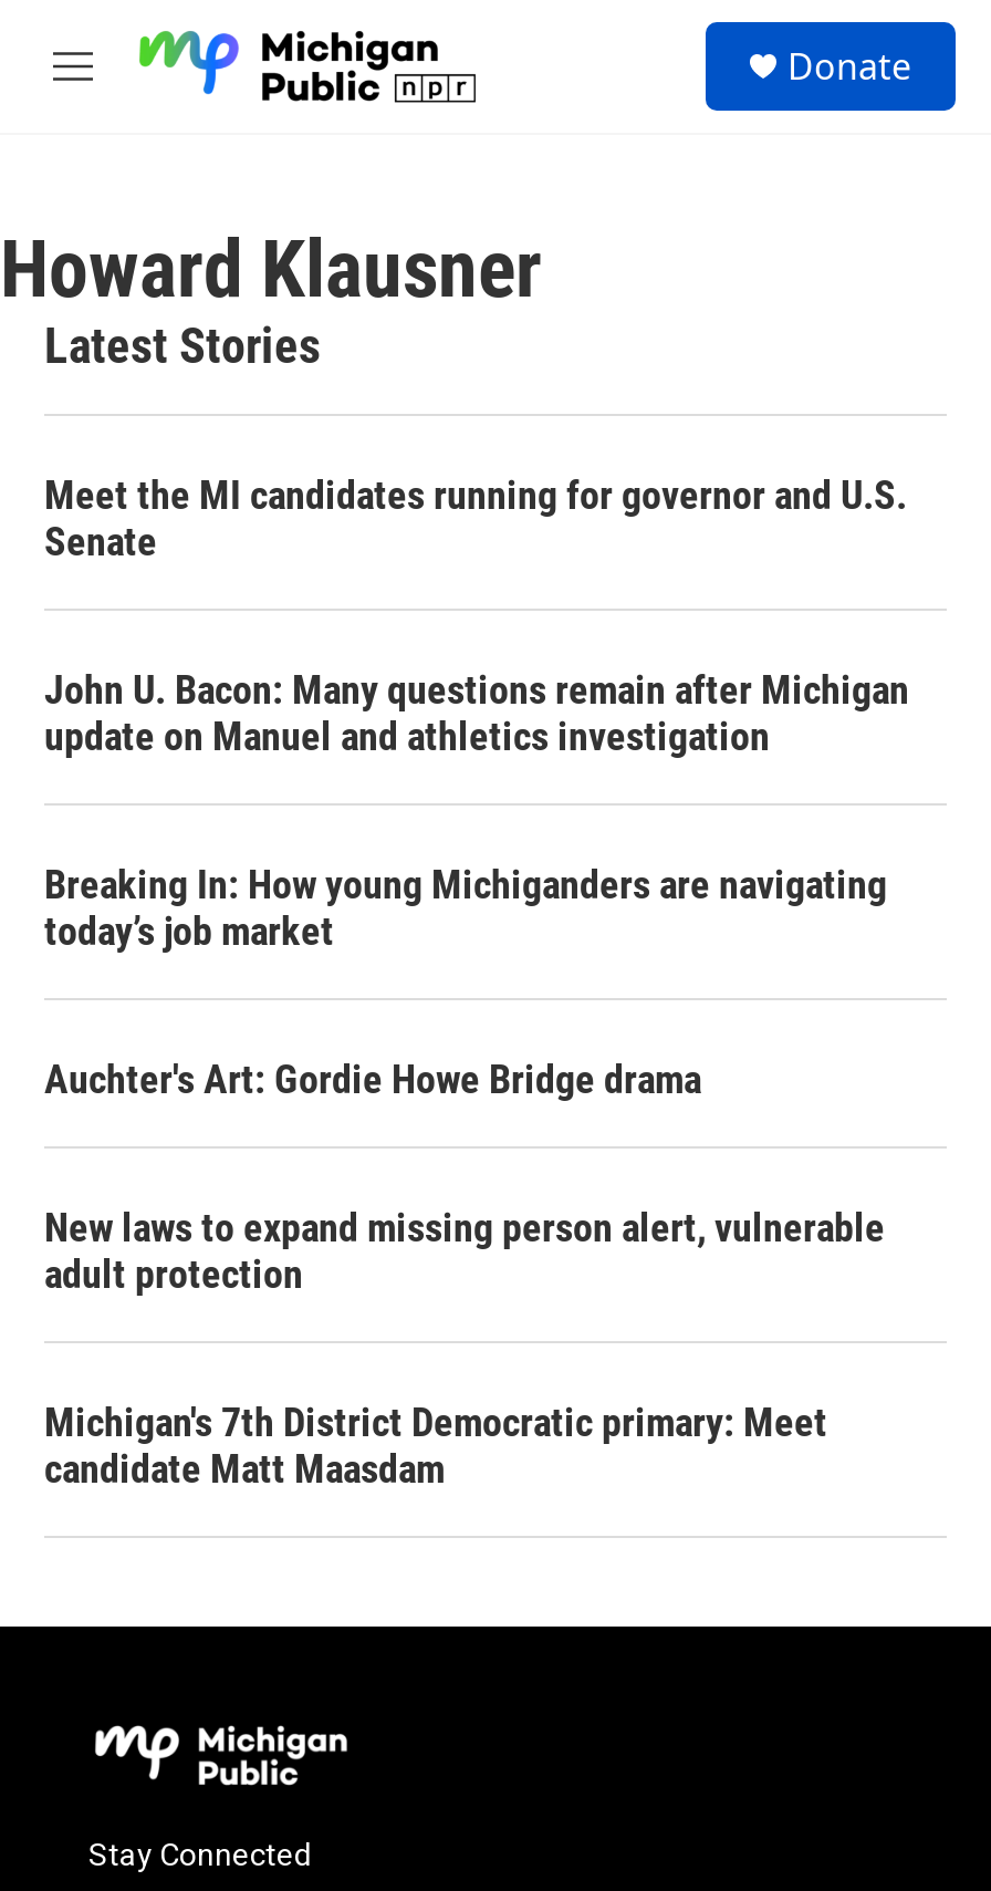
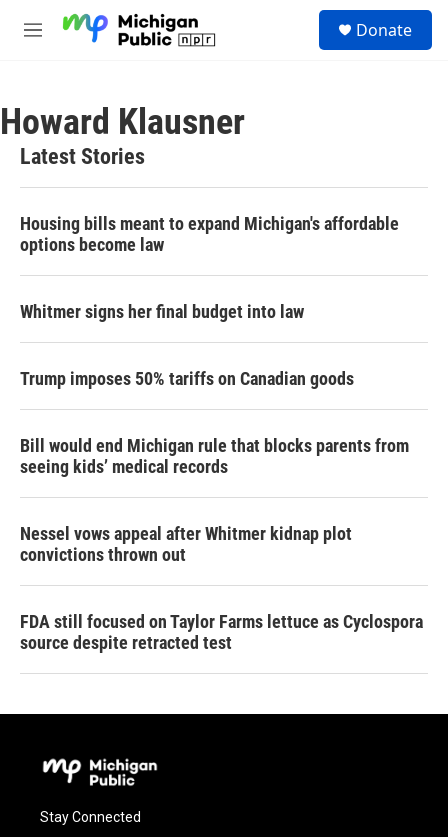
[44,471,907,564] Meet the MI candidates running for governor and U.S. | Senate -> [20,213,399,255] Housing bills meant to expand Michigan's affordable | options become law
[44,666,909,759] John U. Bacon: Many questions remain after Michigan | update on Manuel and athletics investigation -> [20,301,304,322] Whitmer signs her final budget into law
[44,861,887,954] Breaking In: How young Michiganders are navigating | today’s job market -> [20,368,354,389] Trump imposes 50% tariffs on Canadian goods
[44,1056,701,1102] Auchter's Art: Gordie Howe Bridge drama -> [20,435,409,477] Bill would end Michigan rule that blocks parents from | seeing kids’ medical records
[44,1204,885,1297] New laws to expand missing person alert, vulnerable | adult protection -> [20,523,352,565] Nessel vows appeal after Whitmer kidnap plot | convictions thrown out
[44,1399,827,1492] Michigan's 7th District Democratic primary: Meet | candidate Matt Maasdam -> [20,611,423,653] FDA still focused on Taylor Farms lettuce as Cyclospora | source despite retracted test

